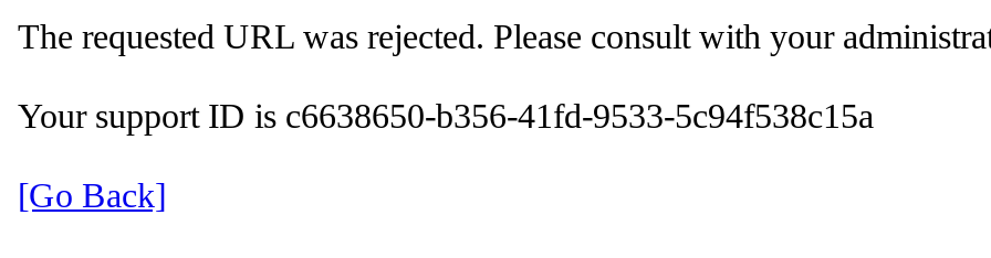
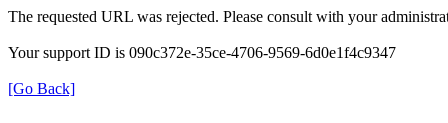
[18,97,874,135] Your support ID is c6638650-b356-41fd-9533-5c94f538c15a -> [8,44,396,61] Your support ID is 090c372e-35ce-4706-9569-6d0e1f4c9347

